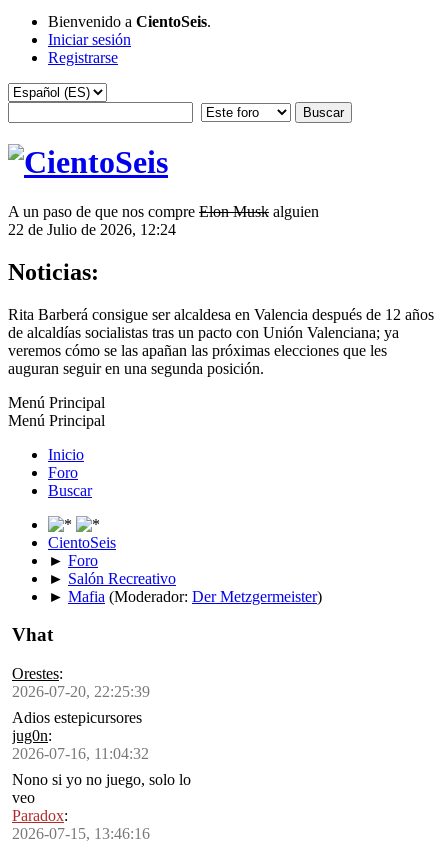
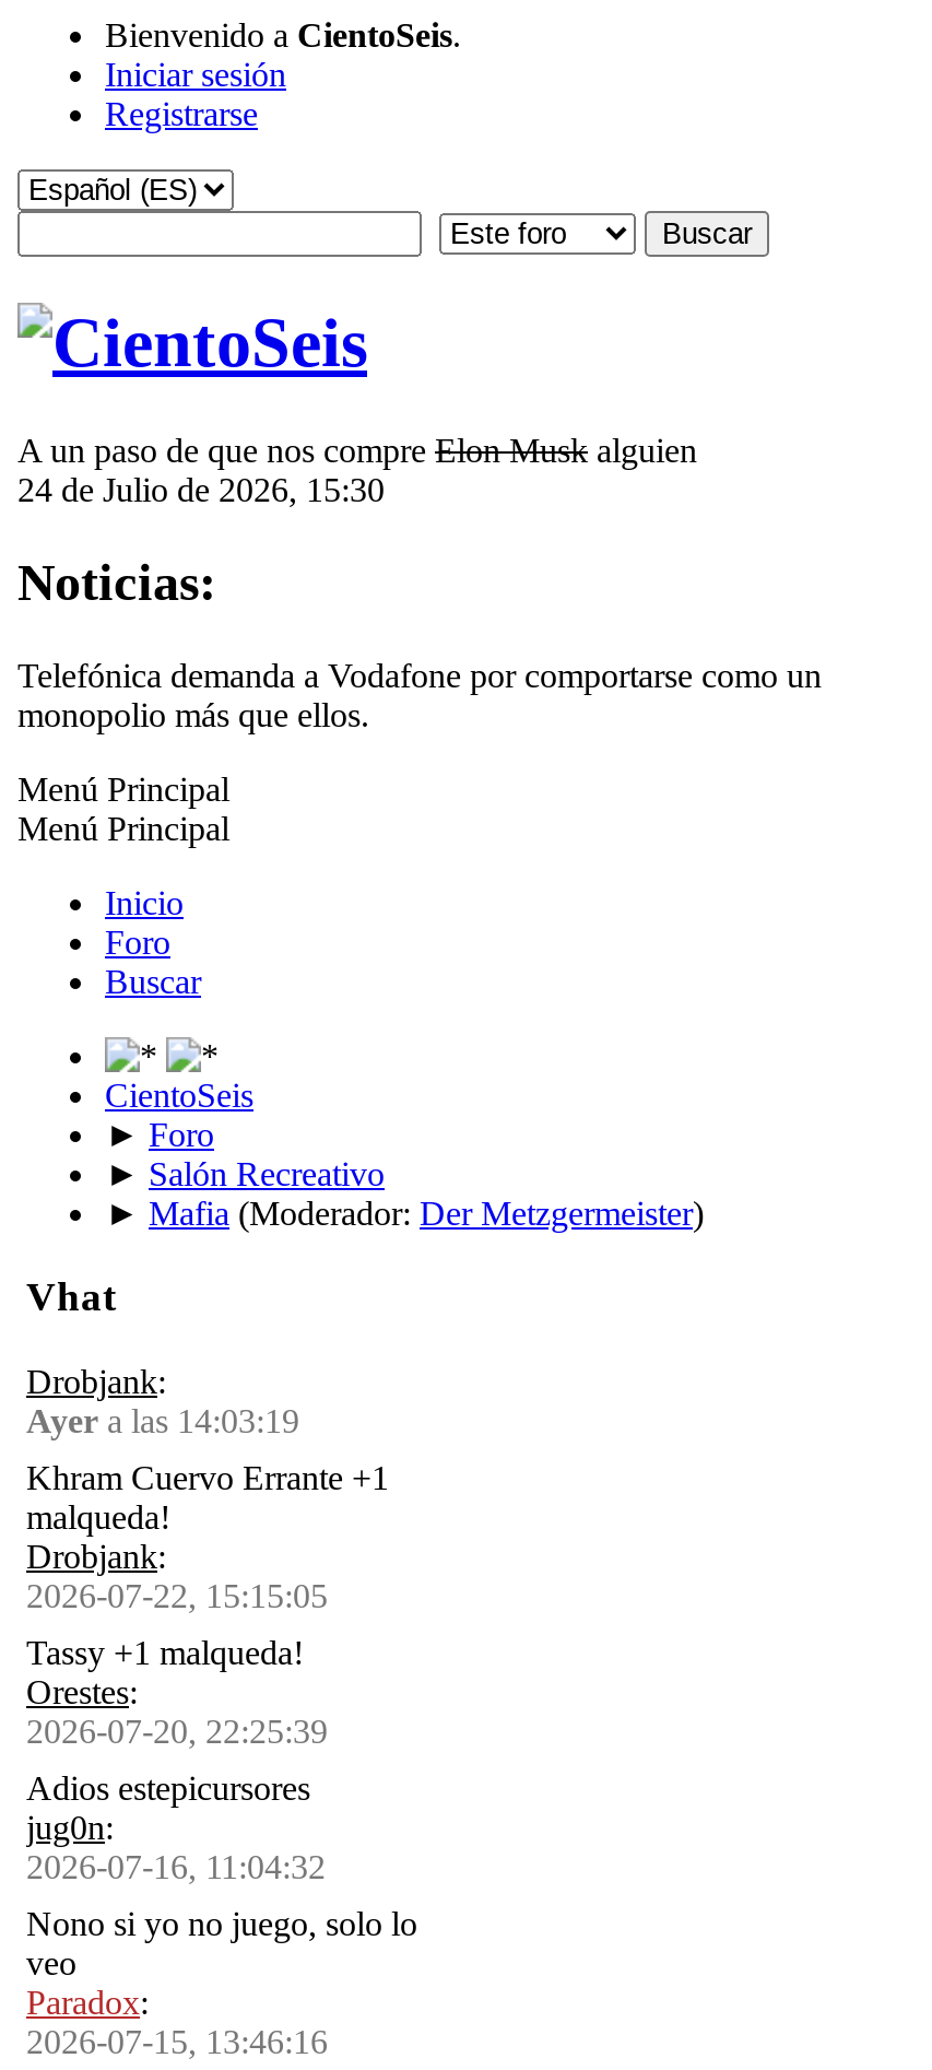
[8,221,176,238] 22 de Julio de 2026, 12:24 -> [17,471,385,508] 24 de Julio de 2026, 15:30
[8,306,434,377] Rita Barberá consigue ser alcaldesa en Valencia después de 12 años | de alcaldías socialistas tras un pacto con Unión Valenciana; ya | veremos cómo se las apañan las próximas elecciones que les | auguran seguir en una segunda posición. -> [17,656,822,733] Telefónica demanda a Vodafone por comportarse como un | monopolio más que ellos.
moved [8,394,116,645] -> [17,770,253,1320]: Menú Principal | Menú Principal | Inicio | Foro | Buscar | CientoSeis | Vhat
none -> [26,1363,389,1671] Drobjank: | Ayera las 14:03:19 | Khram Cuervo Errante +1 | malqueda! | Drobjank: | 2026-07-22, 15:15:05 | Tassy +1 malqueda!

